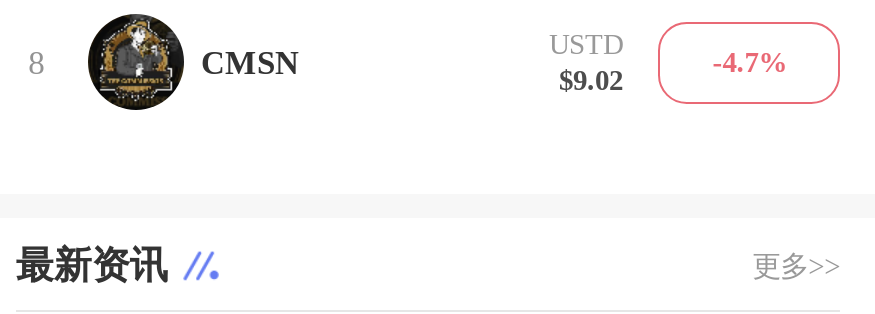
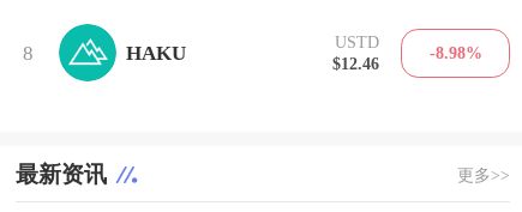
[86,12,299,112] [image] | CMSN -> [58,23,187,83] [image] | HAKU
[712,46,786,78] -4.7% -> [429,43,482,63] -8.98%
[559,65,623,97] $9.02 -> [333,54,380,74] $12.46

